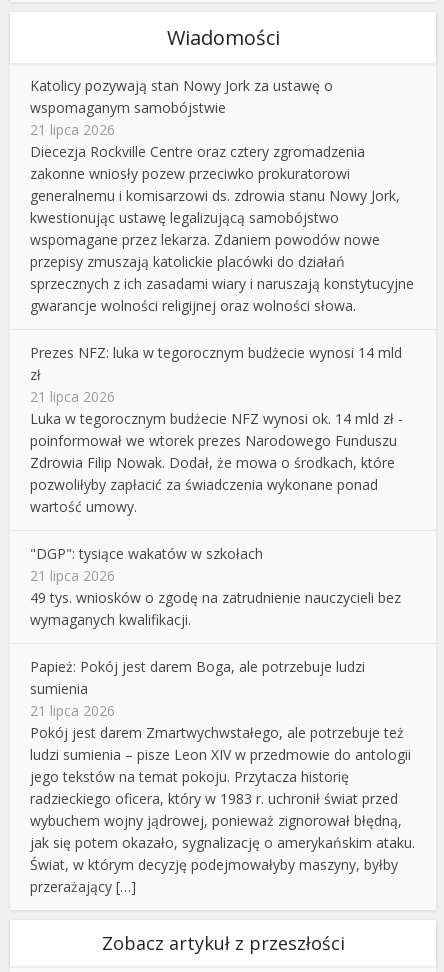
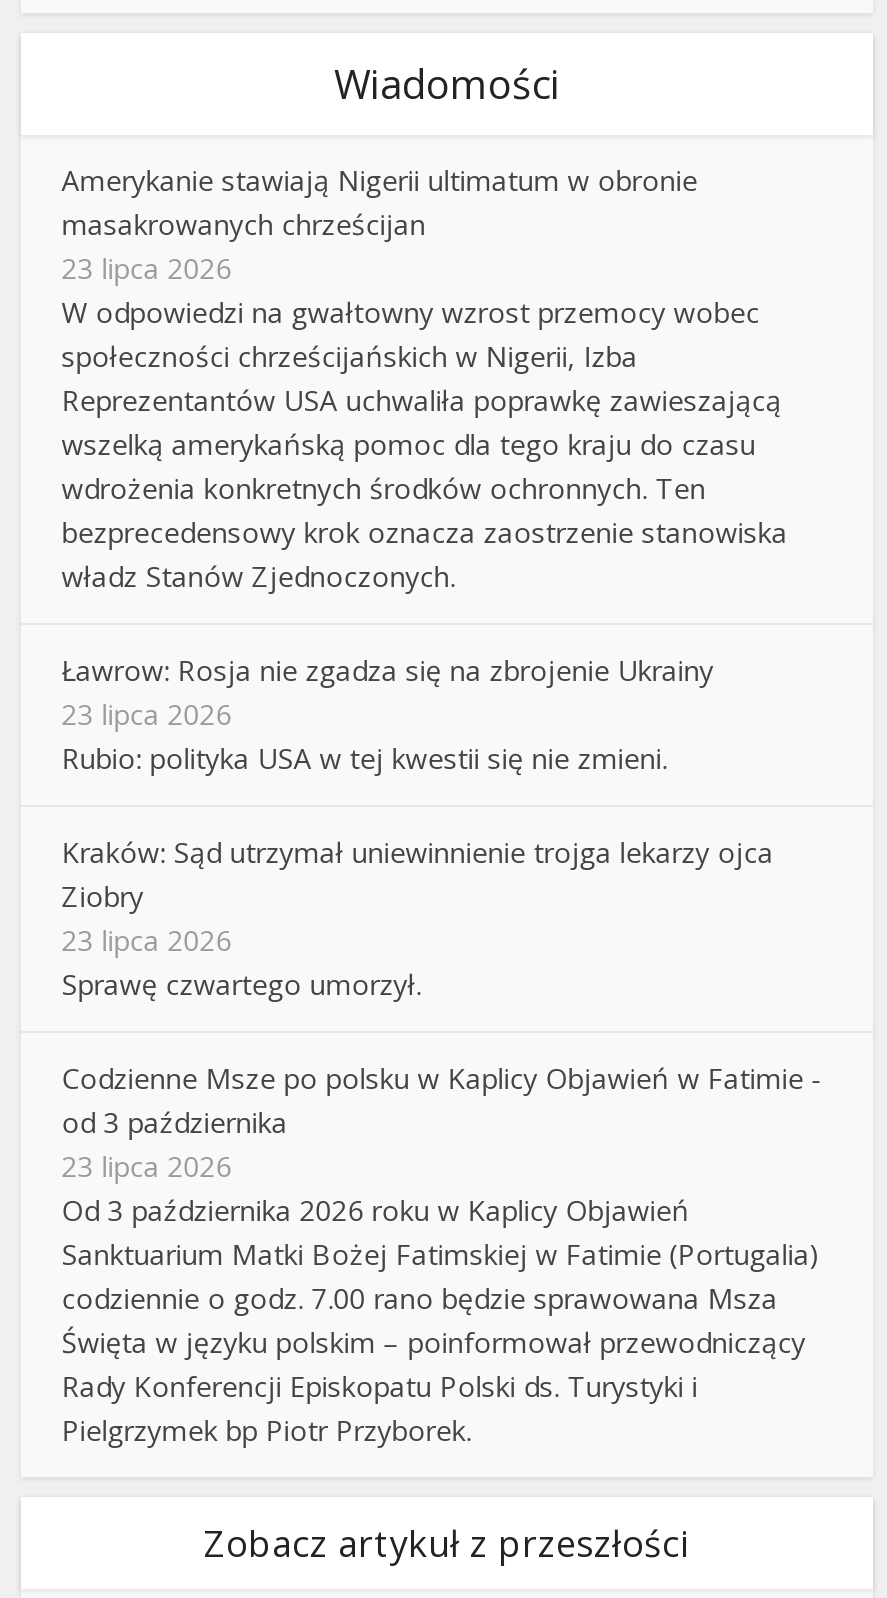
[30,76,414,315] Katolicy pozywają stan Nowy Jork za ustawę o | wspomaganym samobójstwie | 21 lipca 2026 | Diecezja Rockville Centre oraz cztery zgromadzenia | zakonne wniosły pozew przeciwko prokuratorowi | generalnemu i komisarzowi ds. zdrowia stanu Nowy Jork, | kwestionując ustawę legalizującą samobójstwo | wspomagane przez lekarza. Zdaniem powodów nowe | przepisy zmuszają katolickie placówki do działań | sprzecznych z ich zasadami wiary i naruszają konstytucyjne | gwarancje wolności religijnej oraz wolności słowa. -> [61,161,787,595] Amerykanie stawiają Nigerii ultimatum w obronie | masakrowanych chrześcijan | 23 lipca 2026 | W odpowiedzi na gwałtowny wzrost przemocy wobec | społeczności chrześcijańskich w Nigerii, Izba | Reprezentantów USA uchwaliła poprawkę zawieszającą | wszelką amerykańską pomoc dla tego kraju do czasu | wdrożenia konkretnych środków ochronnych. Ten | bezprecedensowy krok oznacza zaostrzenie stanowiska | władz Stanów Zjednoczonych.
[30,343,403,516] Prezes NFZ: luka w tegorocznym budżecie wynosi 14 mld | zł | 21 lipca 2026 | Luka w tegorocznym budżecie NFZ wynosi ok. 14 mld zł - | poinformował we wtorek prezes Narodowego Funduszu | Zdrowia Filip Nowak. Dodał, że mowa o środkach, które | pozwoliłyby zapłacić za świadczenia wykonane ponad | wartość umowy. -> [61,651,713,777] Ławrow: Rosja nie zgadza się na zbrojenie Ukrainy | 23 lipca 2026 | Rubio: polityka USA w tej kwestii się nie zmieni.
[30,544,401,629] "DGP": tysiące wakatów w szkołach | 21 lipca 2026 | 49 tys. wniosków o zgodę na zatrudnienie nauczycieli bez | wymaganych kwalifikacji. -> [61,833,773,1003] Kraków: Sąd utrzymał uniewinnienie trojga lekarzy ojca | Ziobry | 23 lipca 2026 | Sprawę czwartego umorzył.
[30,657,415,896] Papież: Pokój jest darem Boga, ale potrzebuje ludzi | sumienia | 21 lipca 2026 | Pokój jest darem Zmartwychwstałego, ale potrzebuje też | ludzi sumienia – pisze Leon XIV w przedmowie do antologii | jego tekstów na temat pokoju. Przytacza historię | radzieckiego oficera, który w 1983 r. uchronił świat przed | wybuchem wojny jądrowej, ponieważ zignorował błędną, | jak się potem okazało, sygnalizację o amerykańskim ataku. | Świat, w którym decyzję podejmowałyby maszyny, byłby | przerażający […] -> [61,1059,821,1449] Codzienne Msze po polsku w Kaplicy Objawień w Fatimie - | od 3 października | 23 lipca 2026 | Od 3 października 2026 roku w Kaplicy Objawień | Sanktuarium Matki Bożej Fatimskiej w Fatimie (Portugalia) | codziennie o godz. 7.00 rano będzie sprawowana Msza | Święta w języku polskim – poinformował przewodniczący | Rady Konferencji Episkopatu Polski ds. Turystyki i | Pielgrzymek bp Piotr Przyborek.

